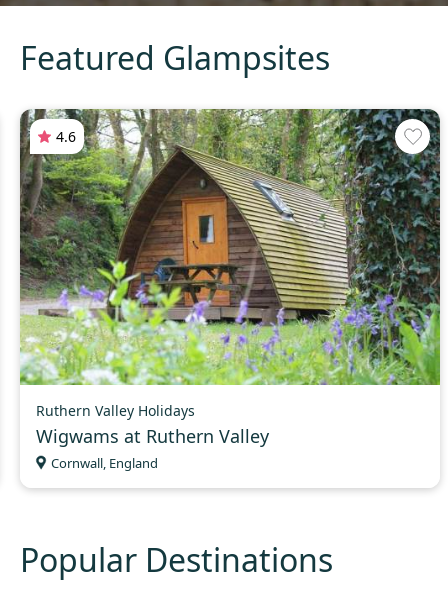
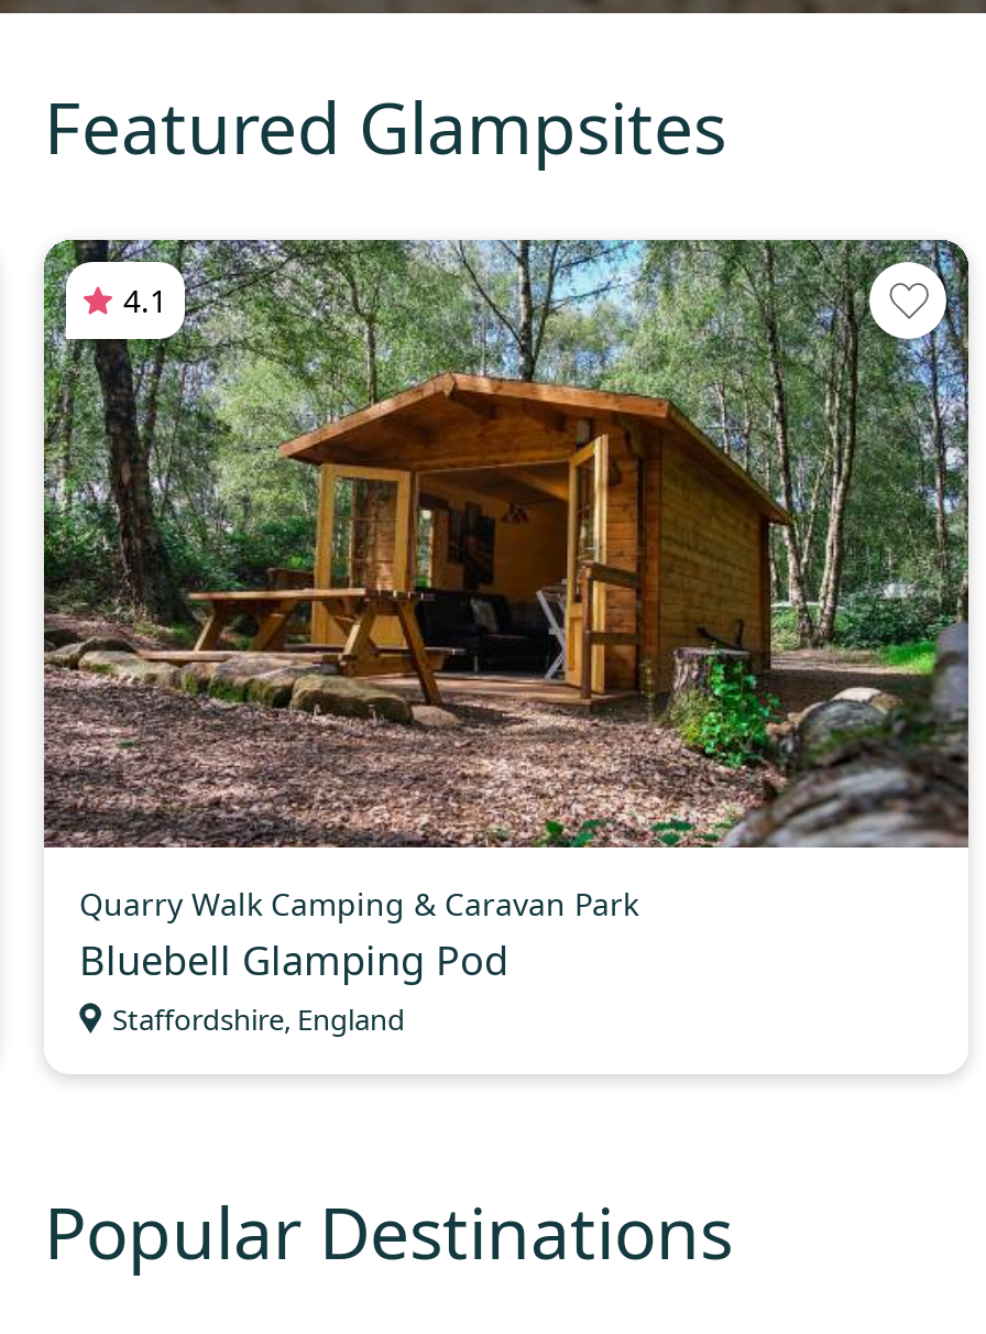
[19,108,441,386] [image] | 4.6 -> [42,238,971,850] [image] | 4.1
[36,401,269,472] Ruthern Valley Holidays | Wigwams at Ruthern Valley | Cornwall, England -> [79,883,638,1038] Quarry Walk Camping & Caravan Park | Bluebell Glamping Pod | Staffordshire, England

